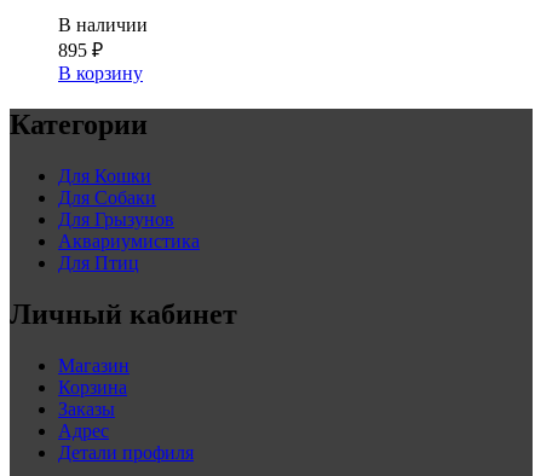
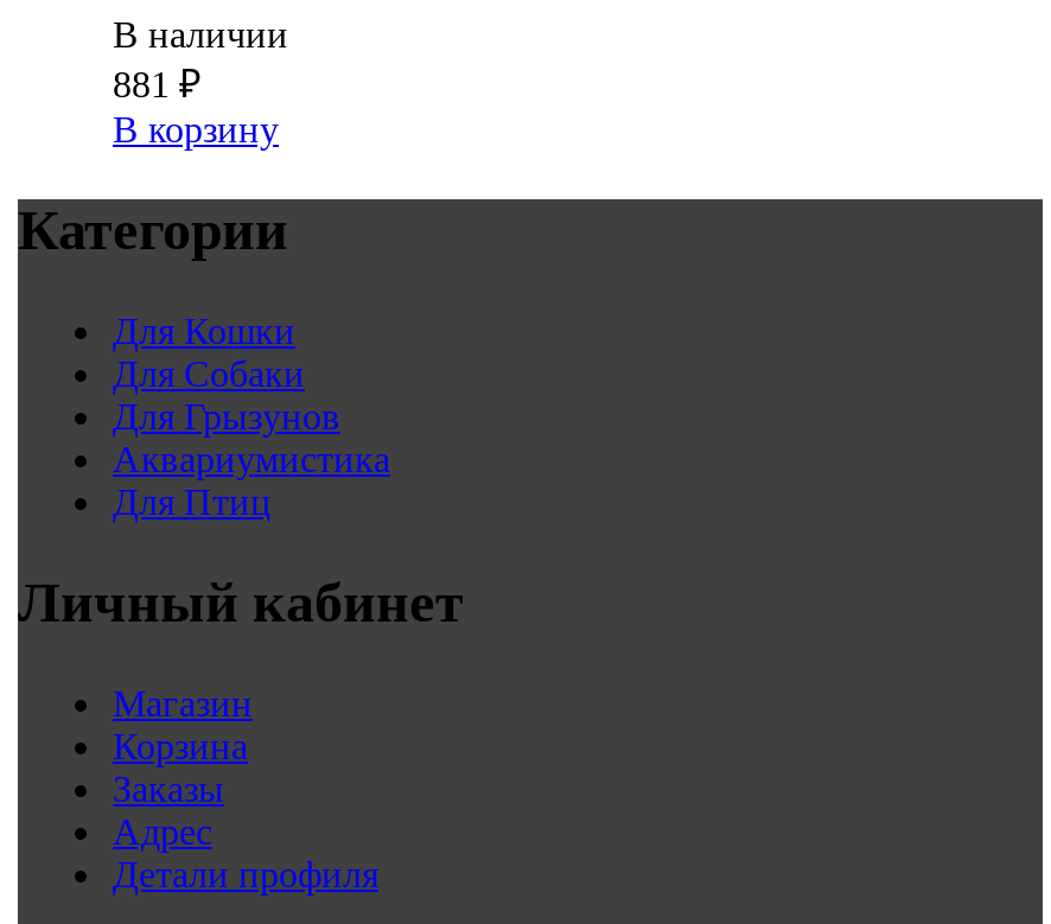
[58,40,103,61] 895 ₽ -> [113,65,200,105] 881 ₽

